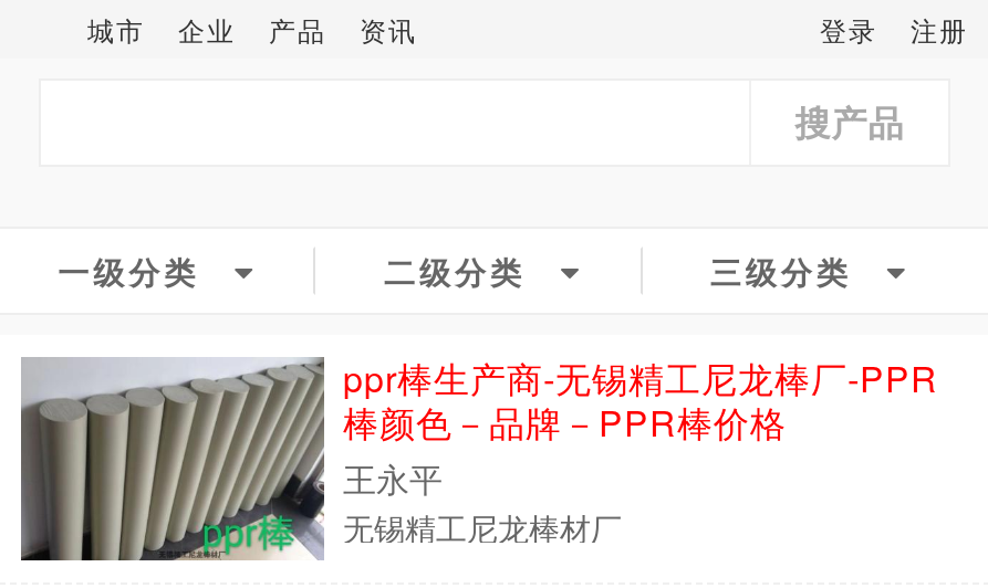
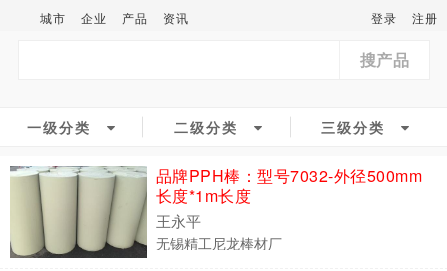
[21,352,938,563] [image] | ppr棒生产商-无锡精工尼龙棒厂-PPR | 棒颜色－品牌－PPR棒价格 -> [10,164,422,259] [image] | 品牌PPH棒：型号7032-外径500mm | 长度*1m长度

